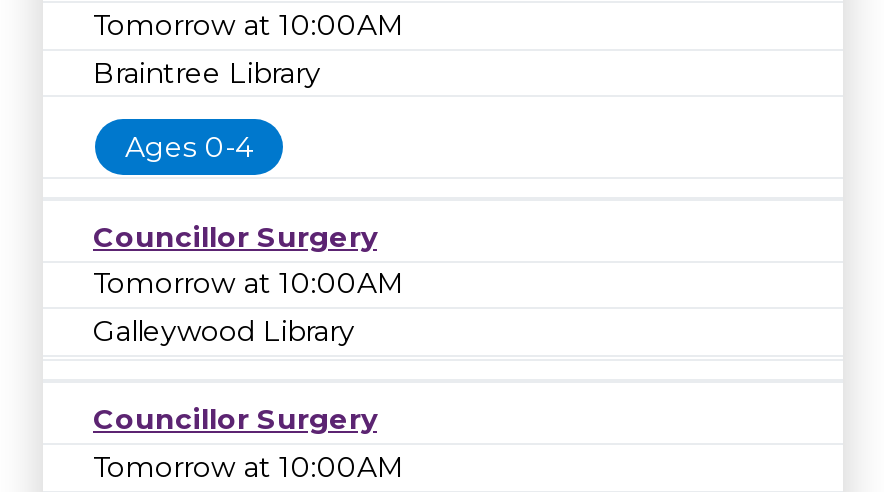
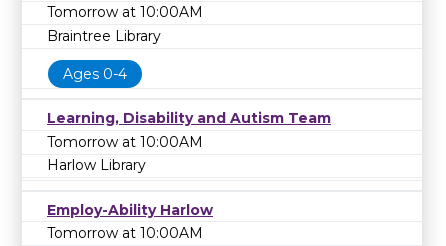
[93,218,377,254] Councillor Surgery -> [47,109,331,127] Learning, Disability and Autism Team
[93,313,355,349] Galleywood Library -> [47,156,146,174] Harlow Library
[93,401,377,437] Councillor Surgery -> [47,201,213,219] Employ-Ability Harlow

